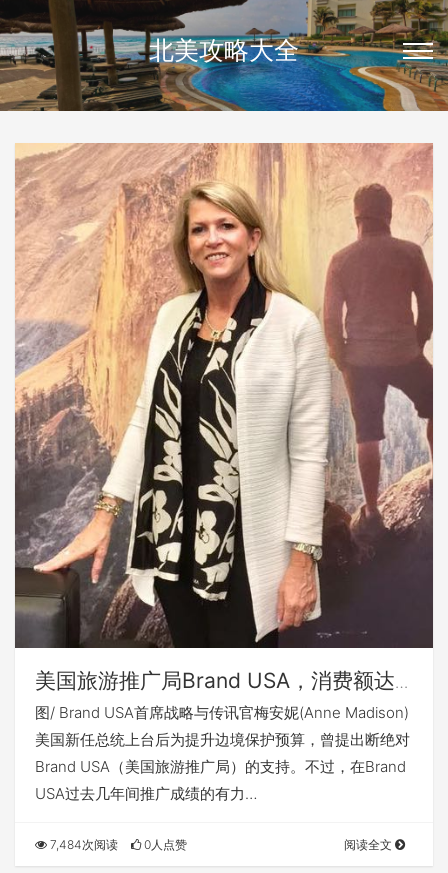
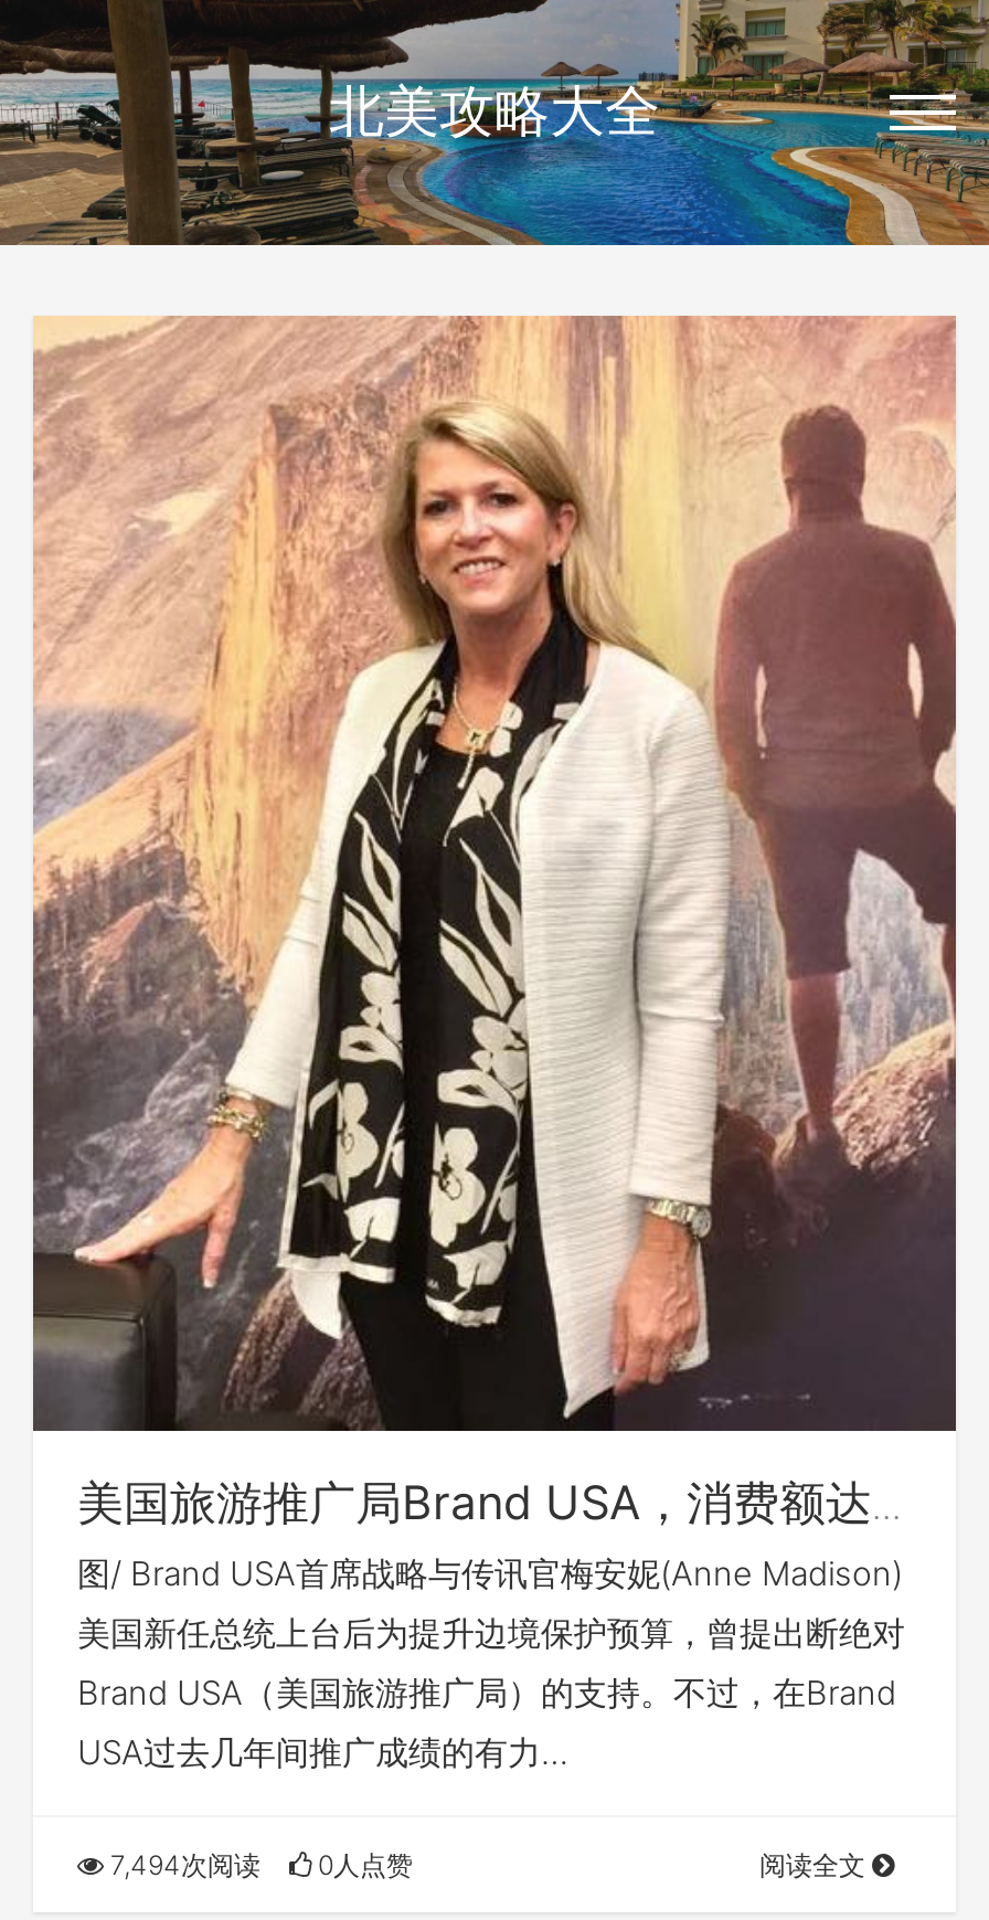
[47,837,118,852] 7,484次阅读 -> [104,1848,260,1882] 7,494次阅读

